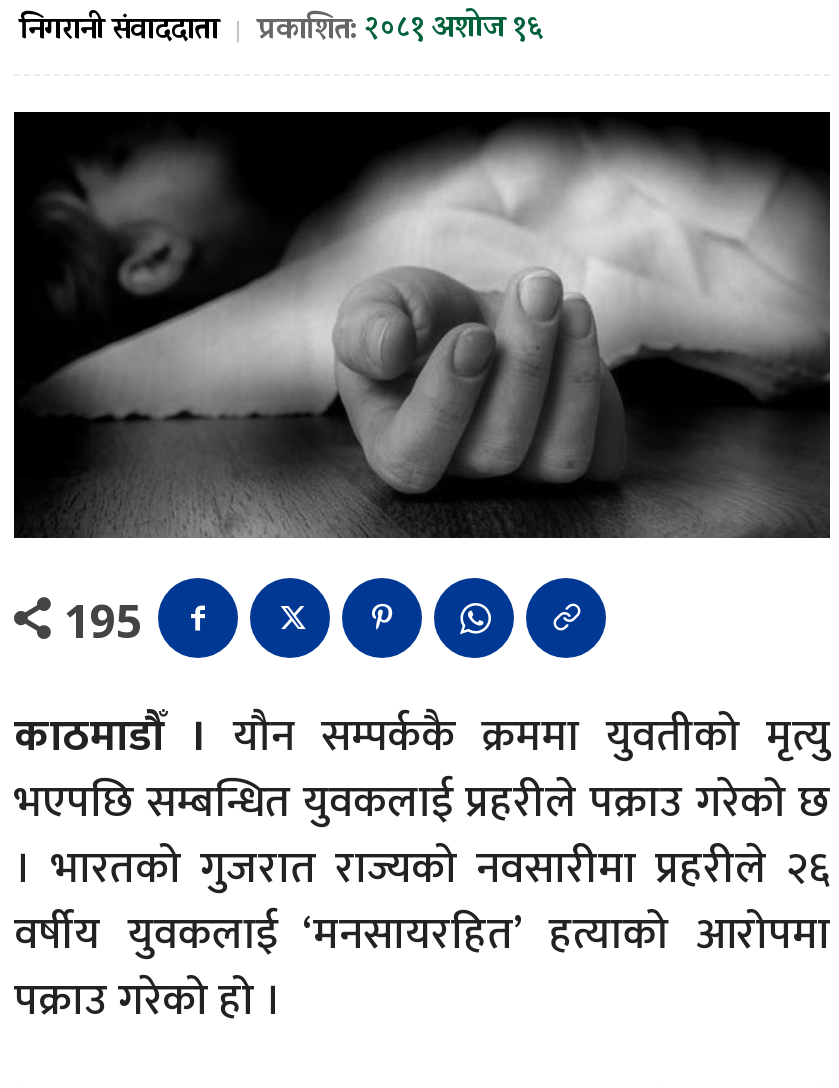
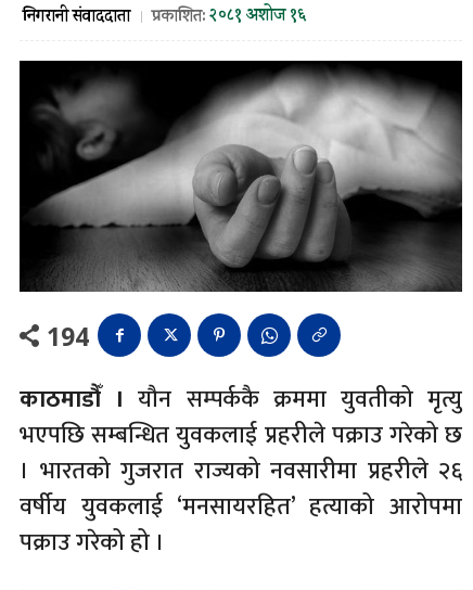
[64,588,142,652] 195 -> [47,319,89,354] 194

